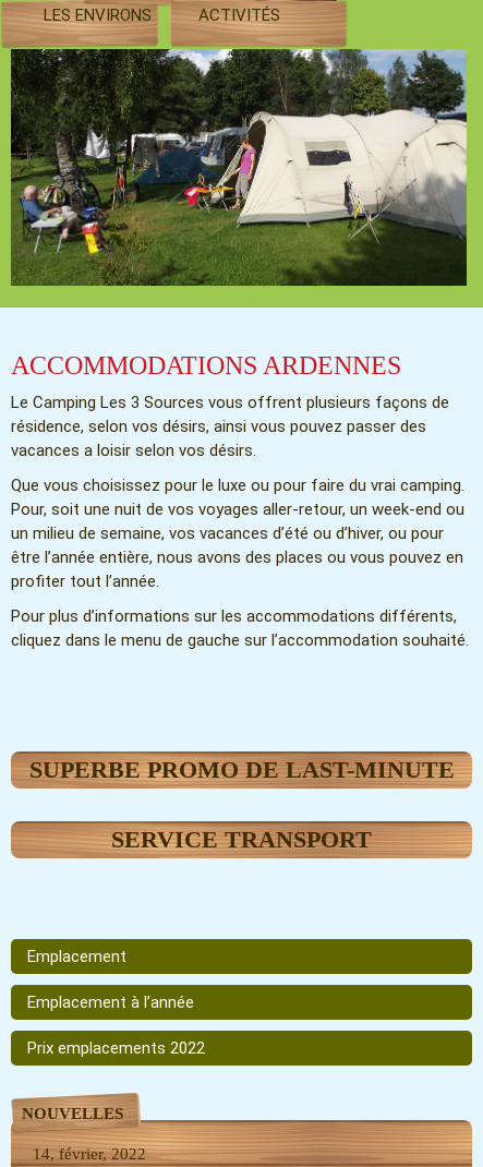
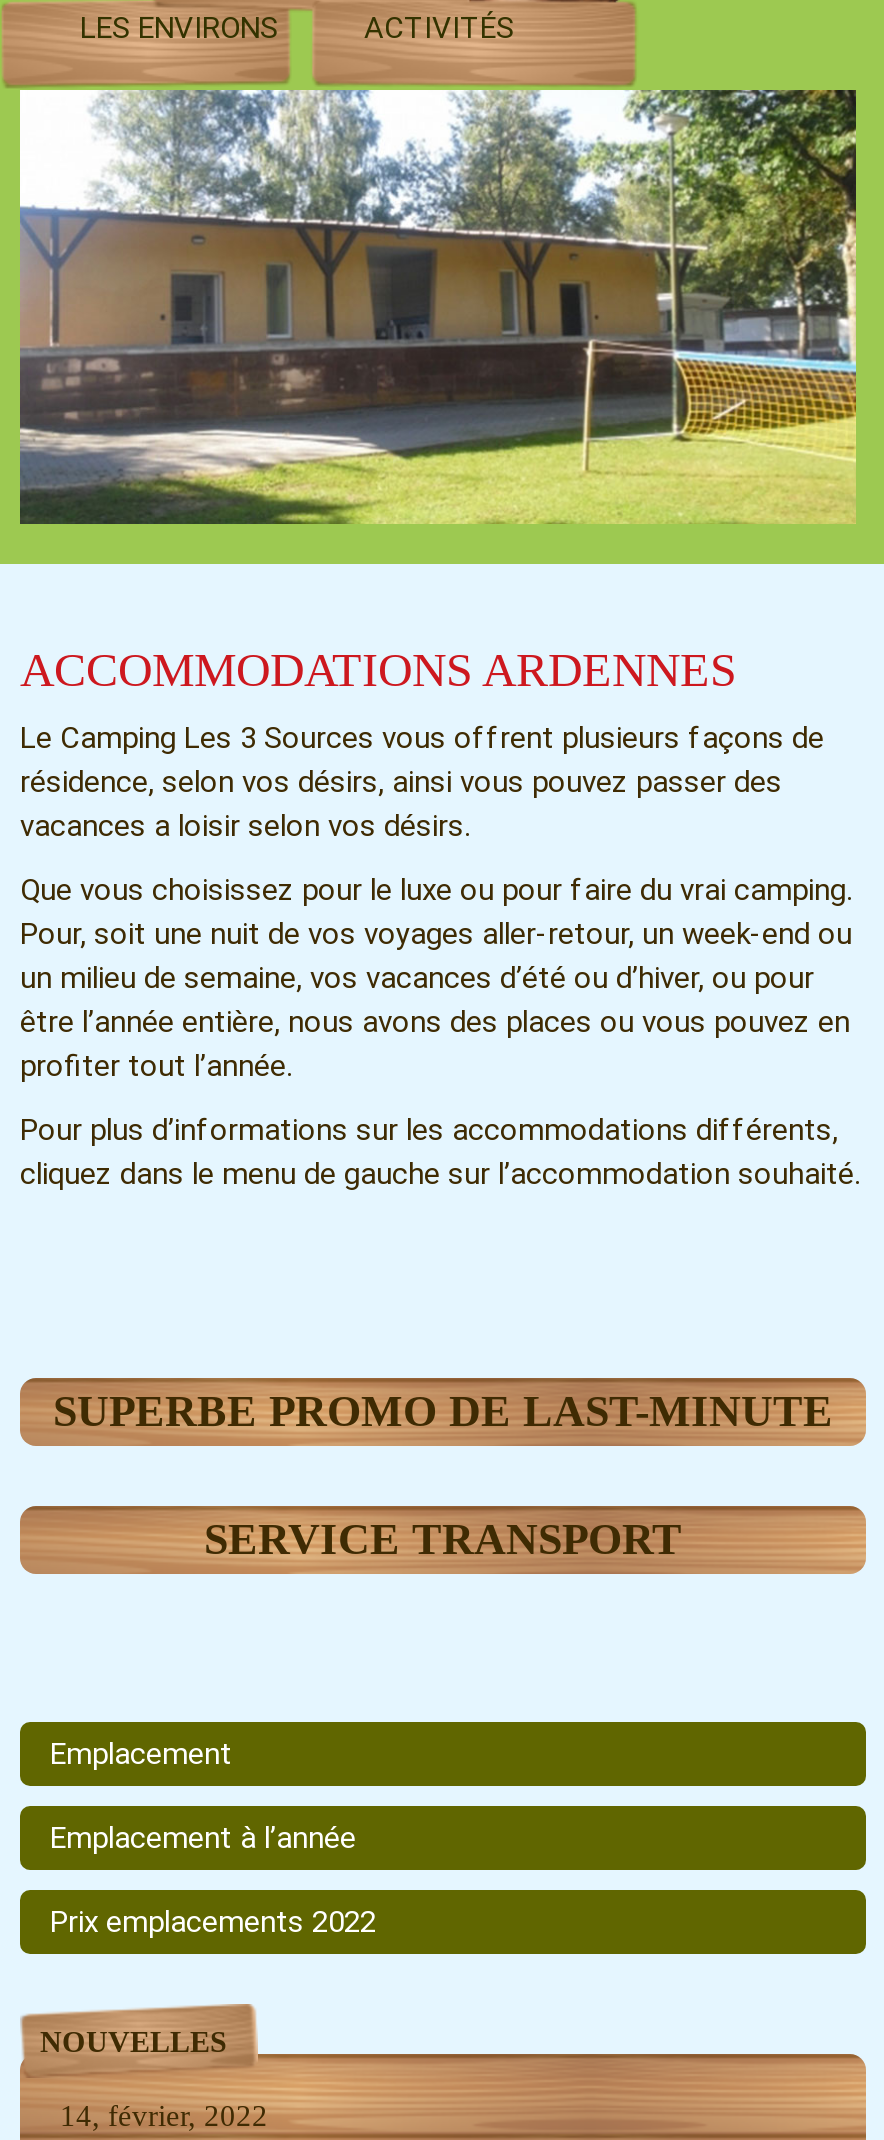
[10,48,468,287] [image] -> [18,88,858,524] [image]

